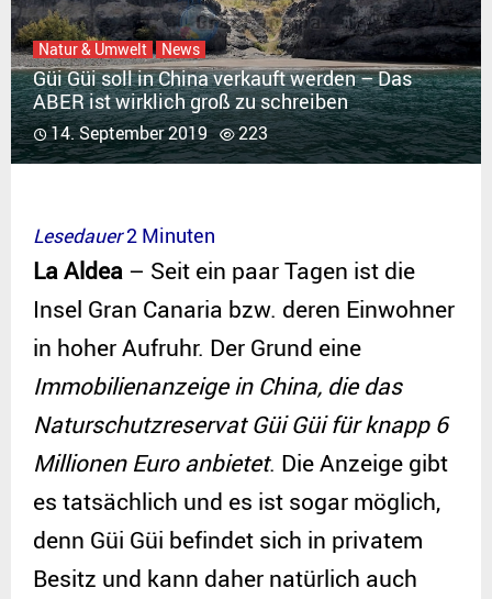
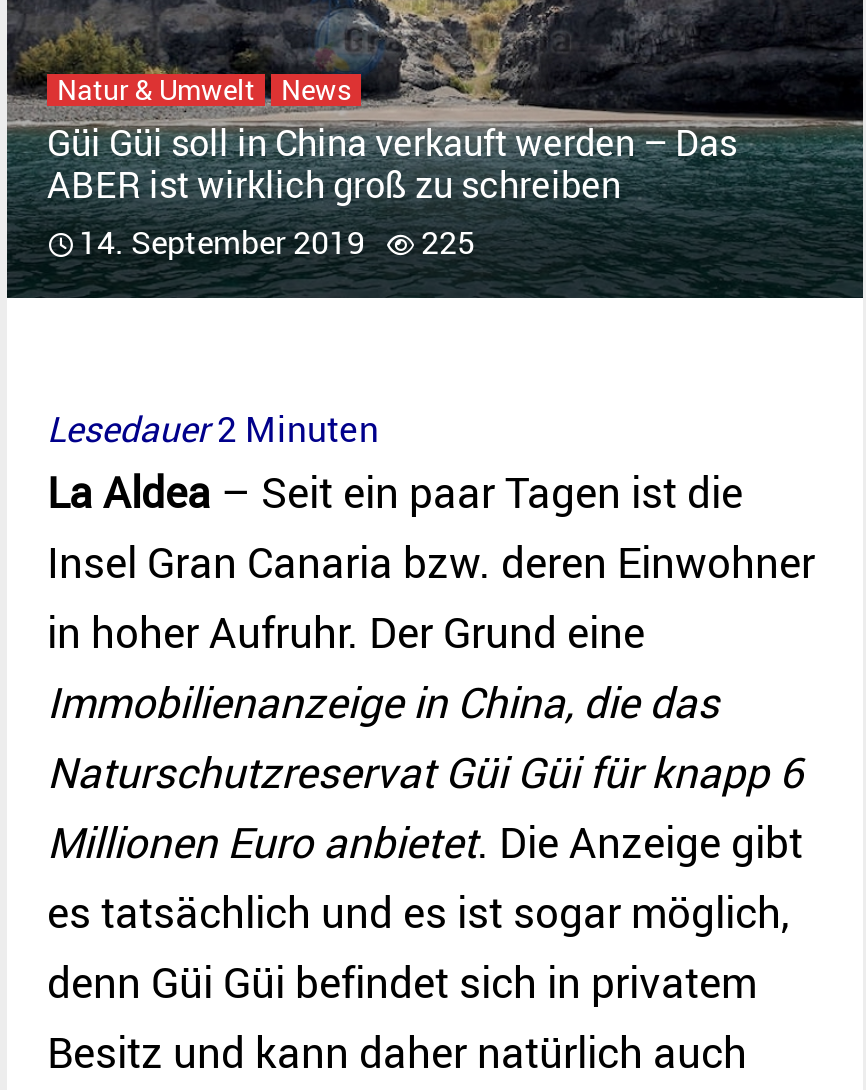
[51,121,268,145] 14. September 2019 223 -> [79,220,475,264] 14. September 2019 225

